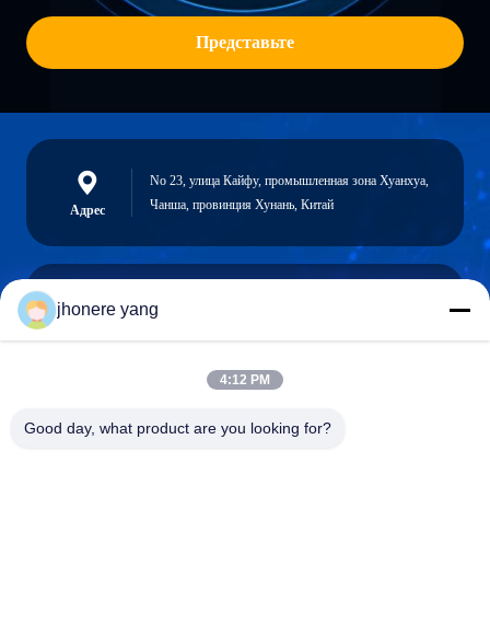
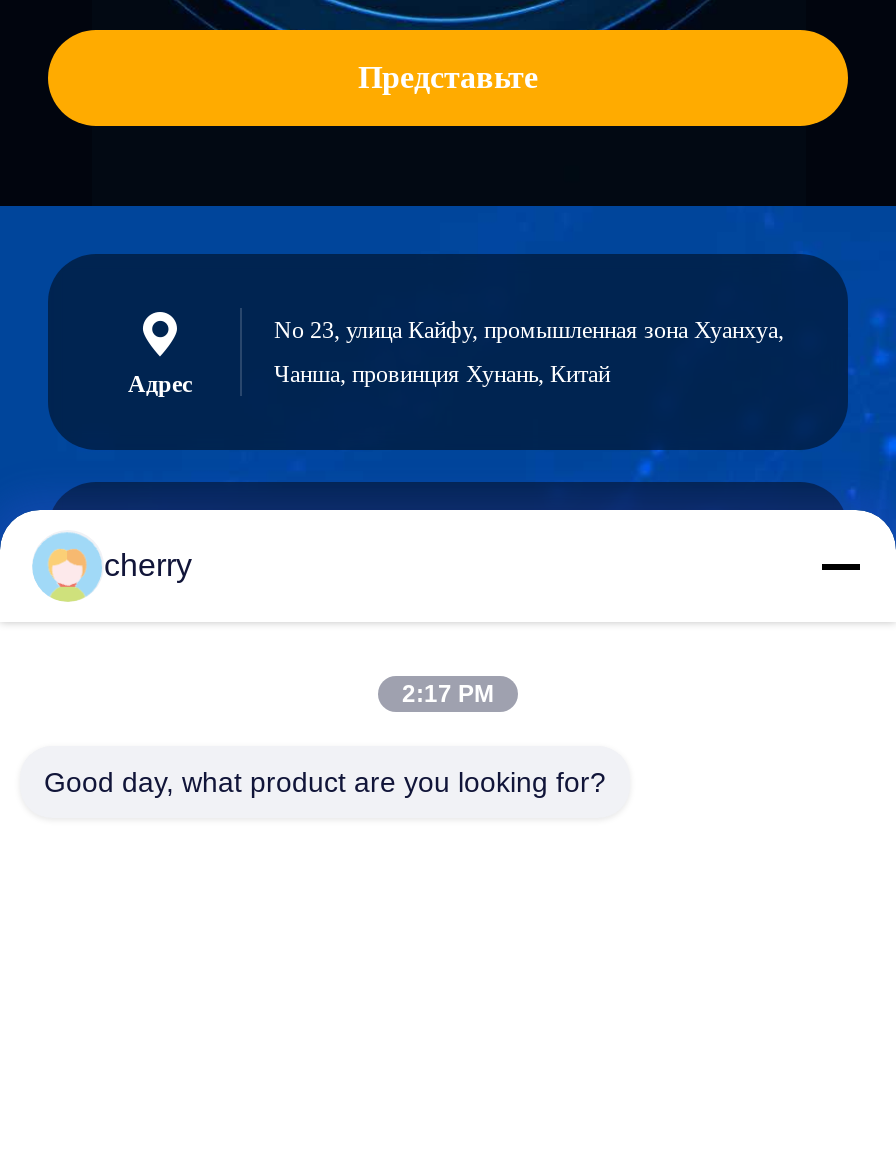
[57,300,159,319] jhonere yang -> [104,548,192,582] cherry
[220,372,270,388] 4:12 PM -> [402,680,494,708] 2:17 PM

